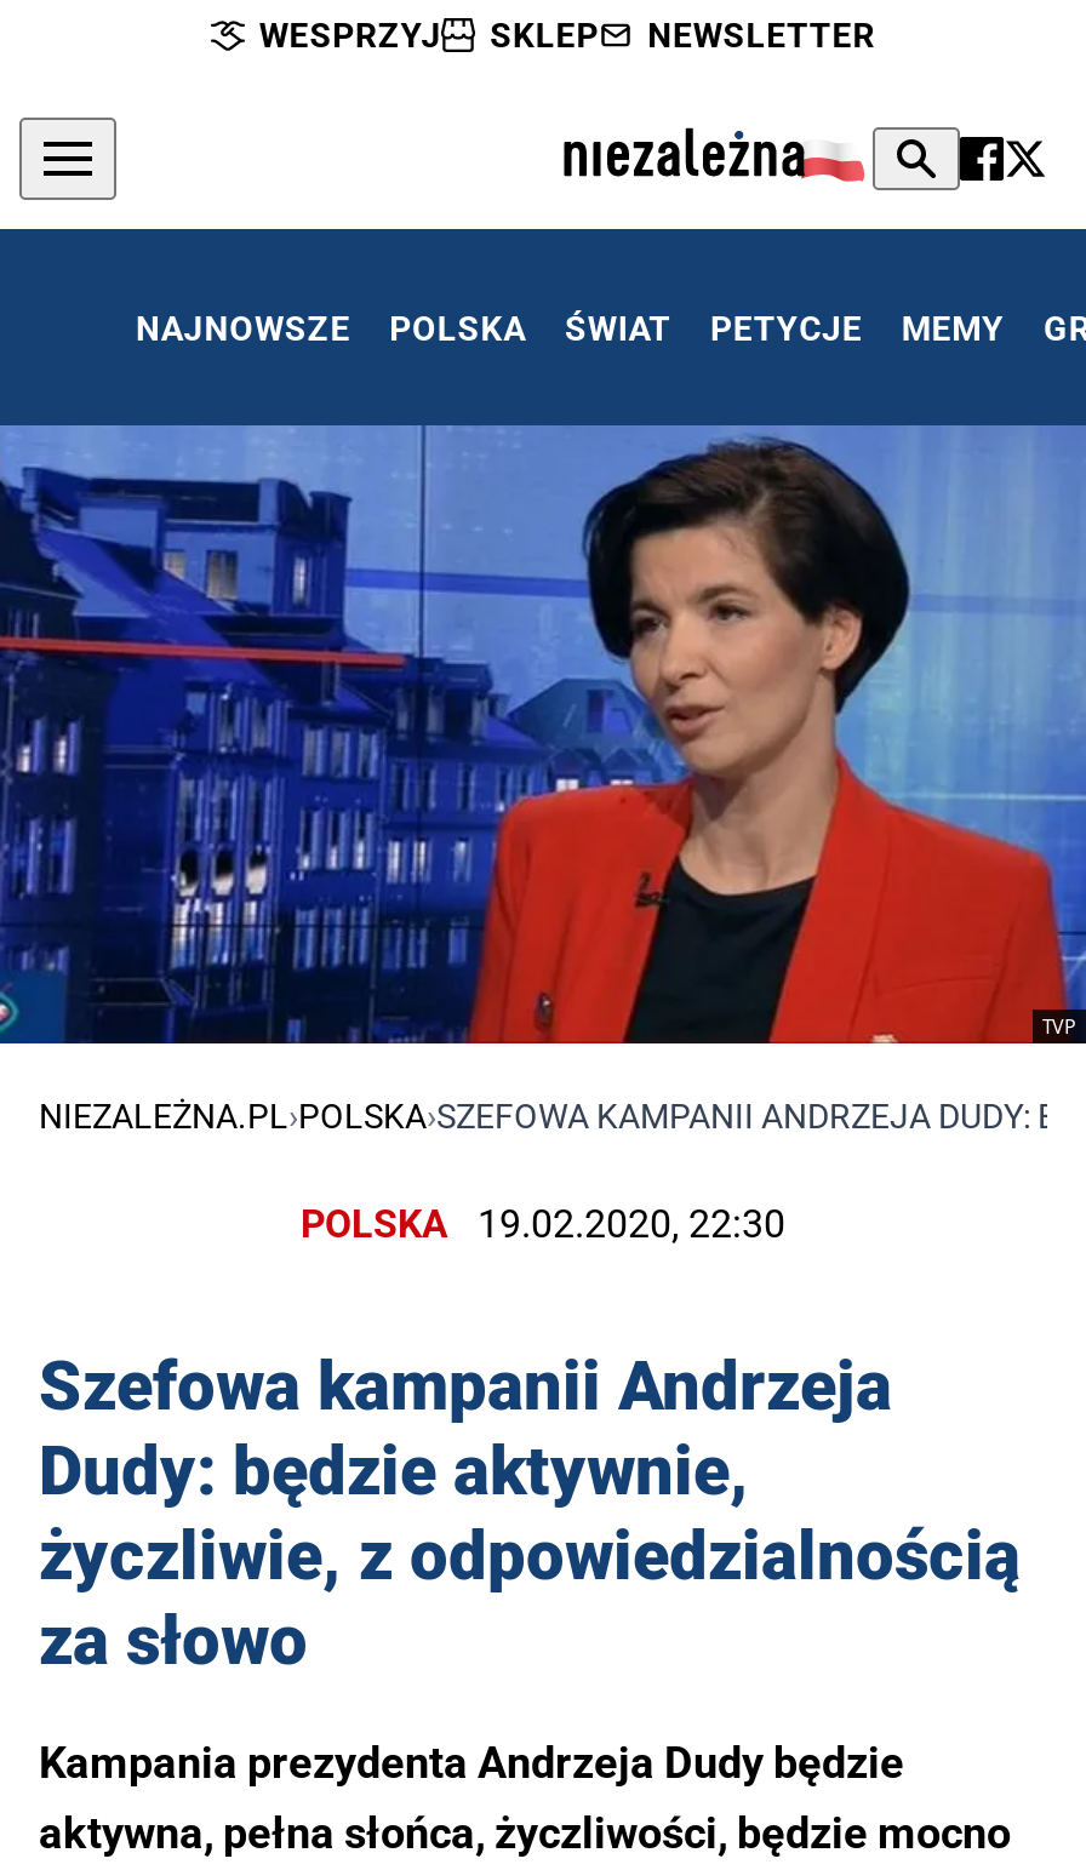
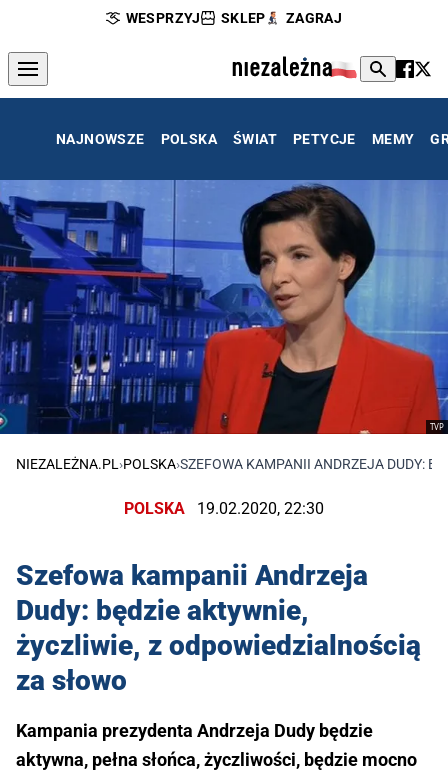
[647,16,875,55] NEWSLETTER -> [286,10,342,26] ZAGRAJ

